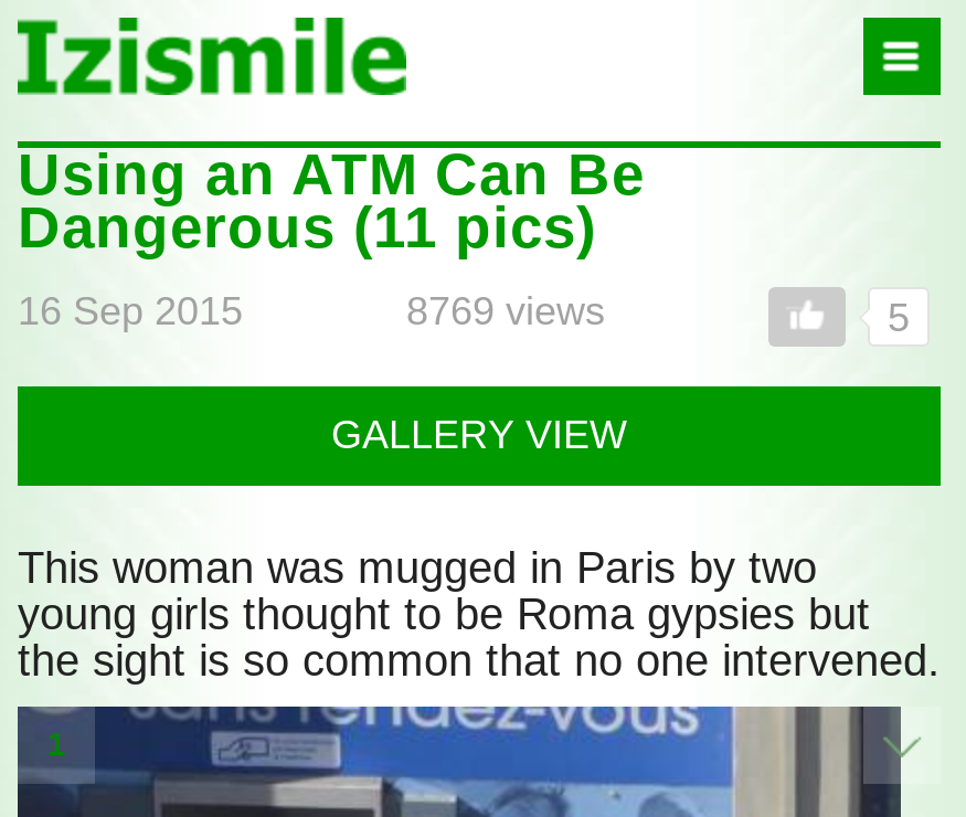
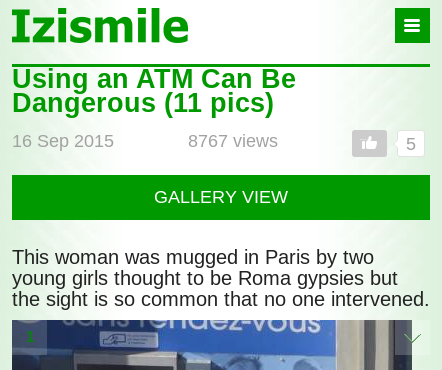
[406,289,605,333] 8769 views -> [188,131,278,151] 8767 views

